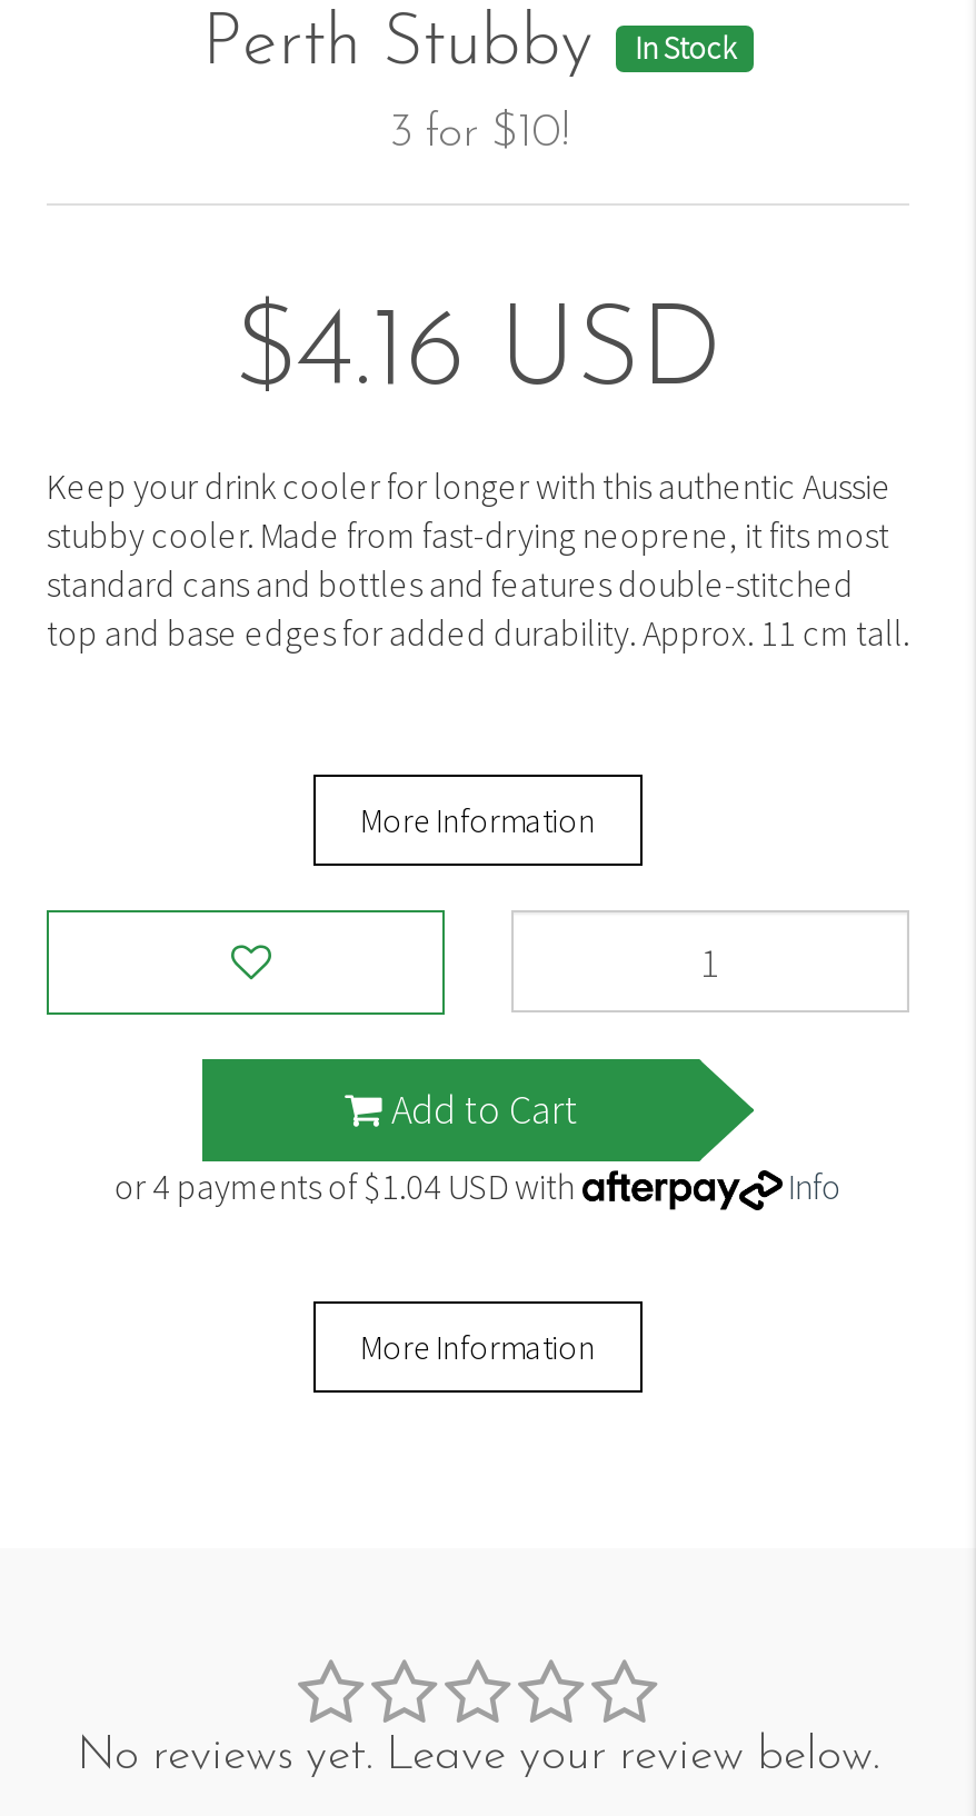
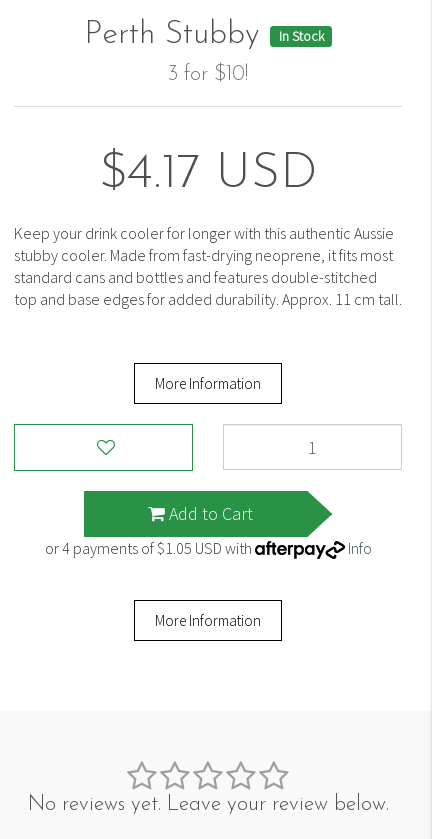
[233,299,723,412] $4.16 USD -> [99,149,317,200] $4.17 USD
[114,1164,581,1208] or 4 payments of $1.04 USD with -> [44,538,254,558] or 4 payments of $1.05 USD with

